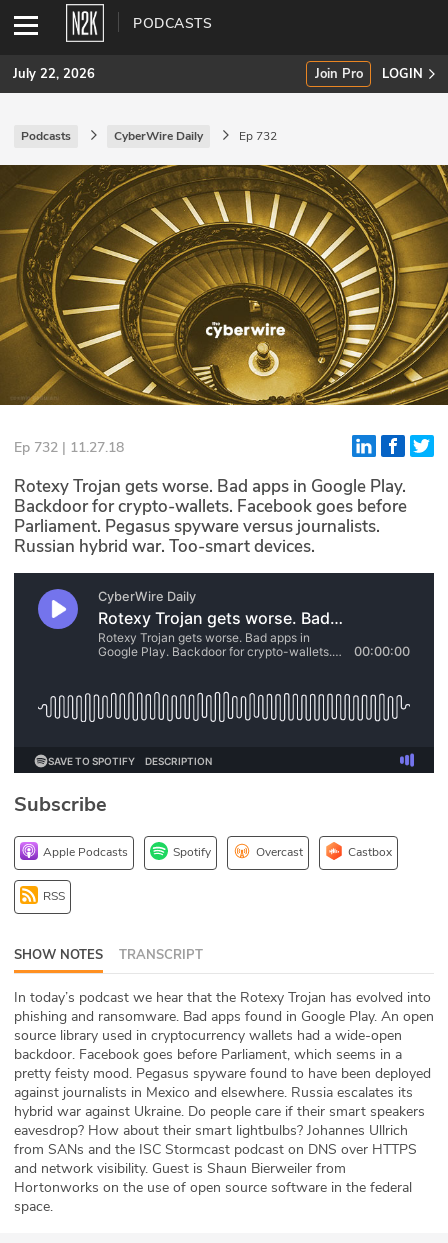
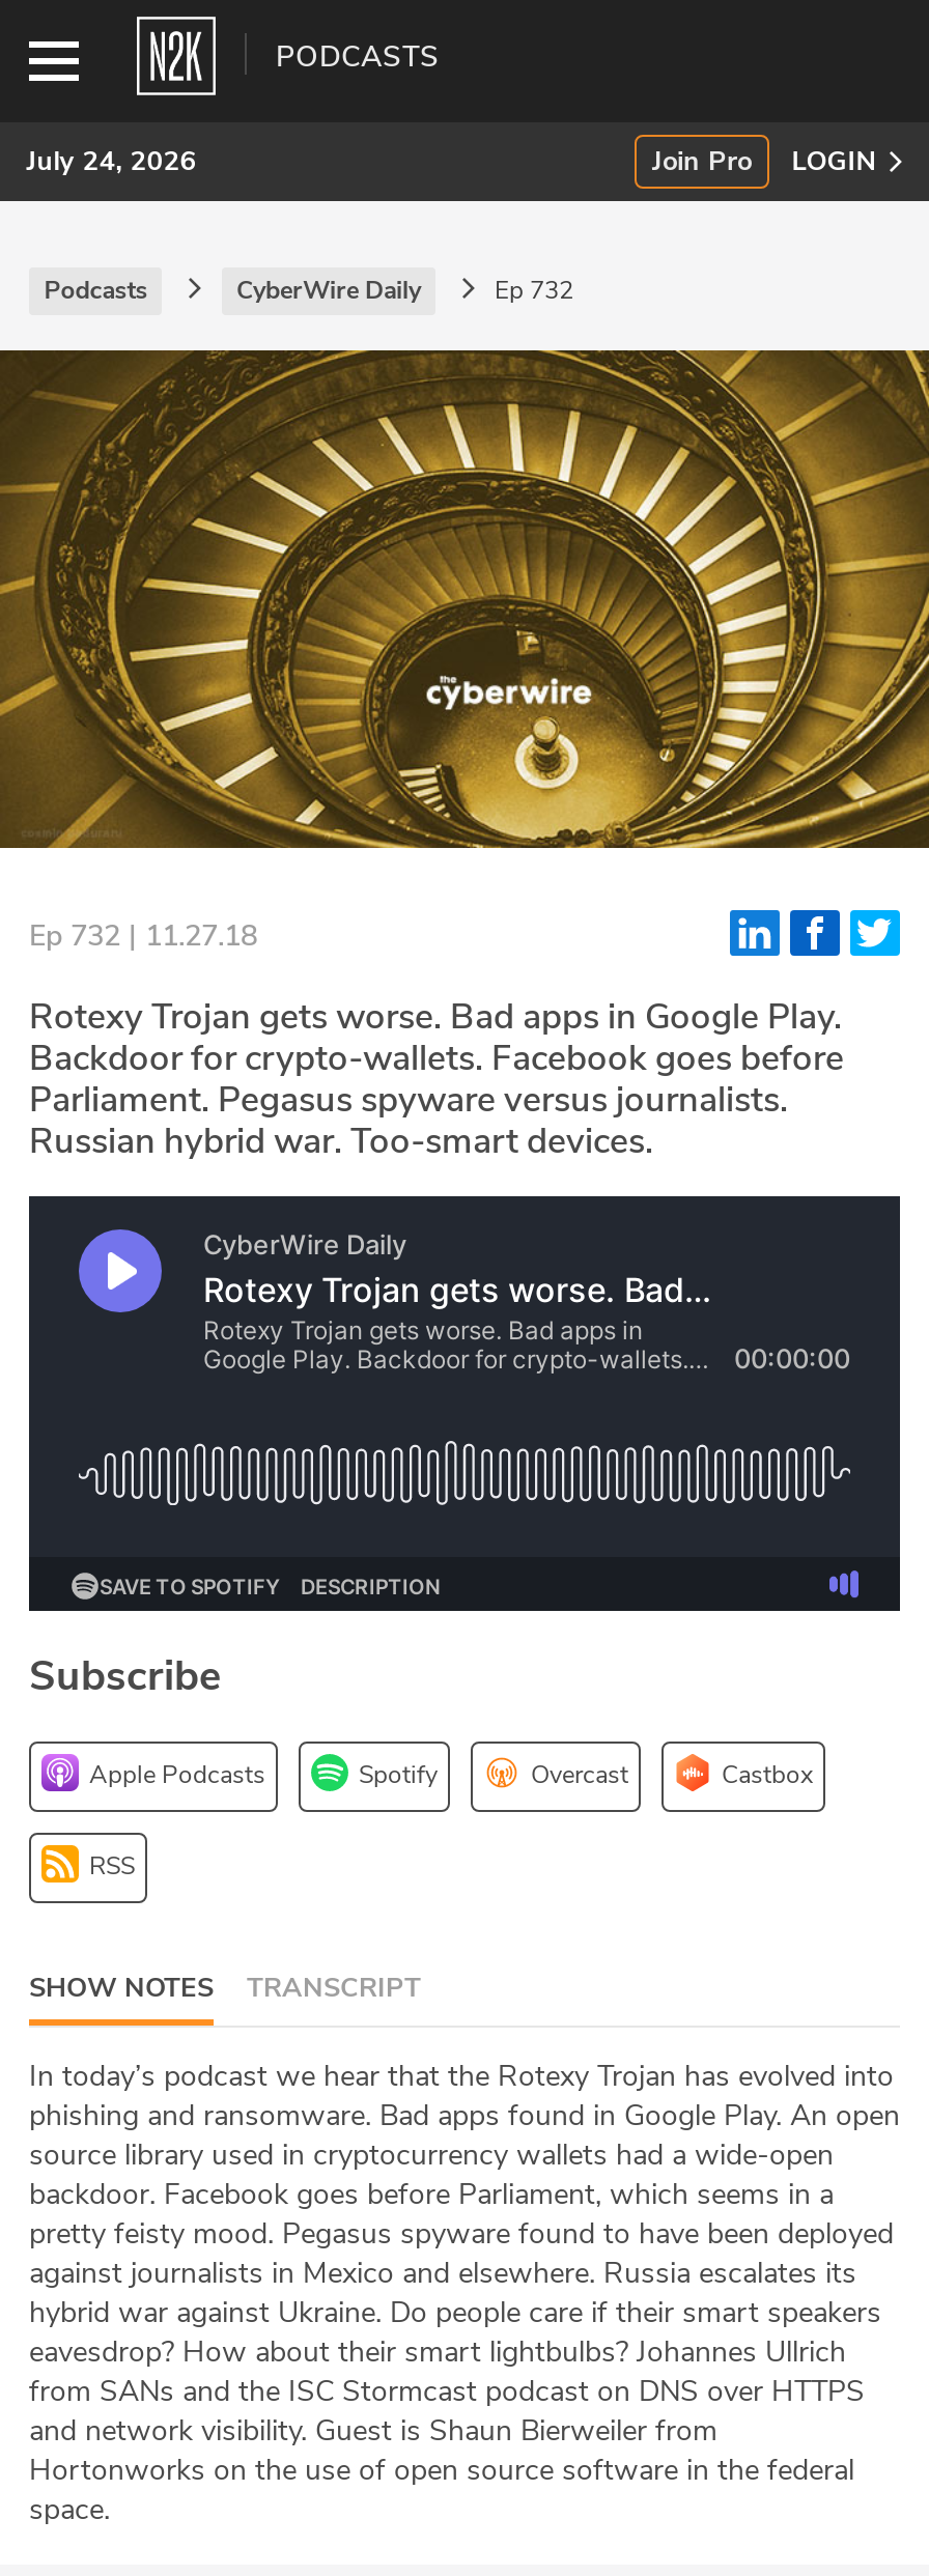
[13,64,95,82] July 22, 2026 -> [27,142,197,179] July 24, 2026

